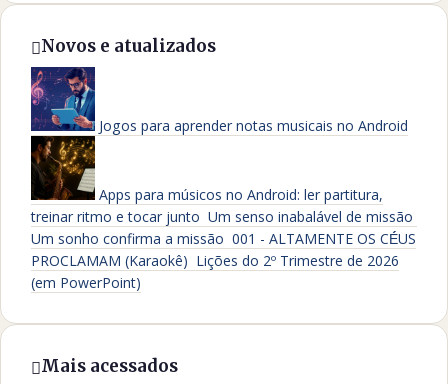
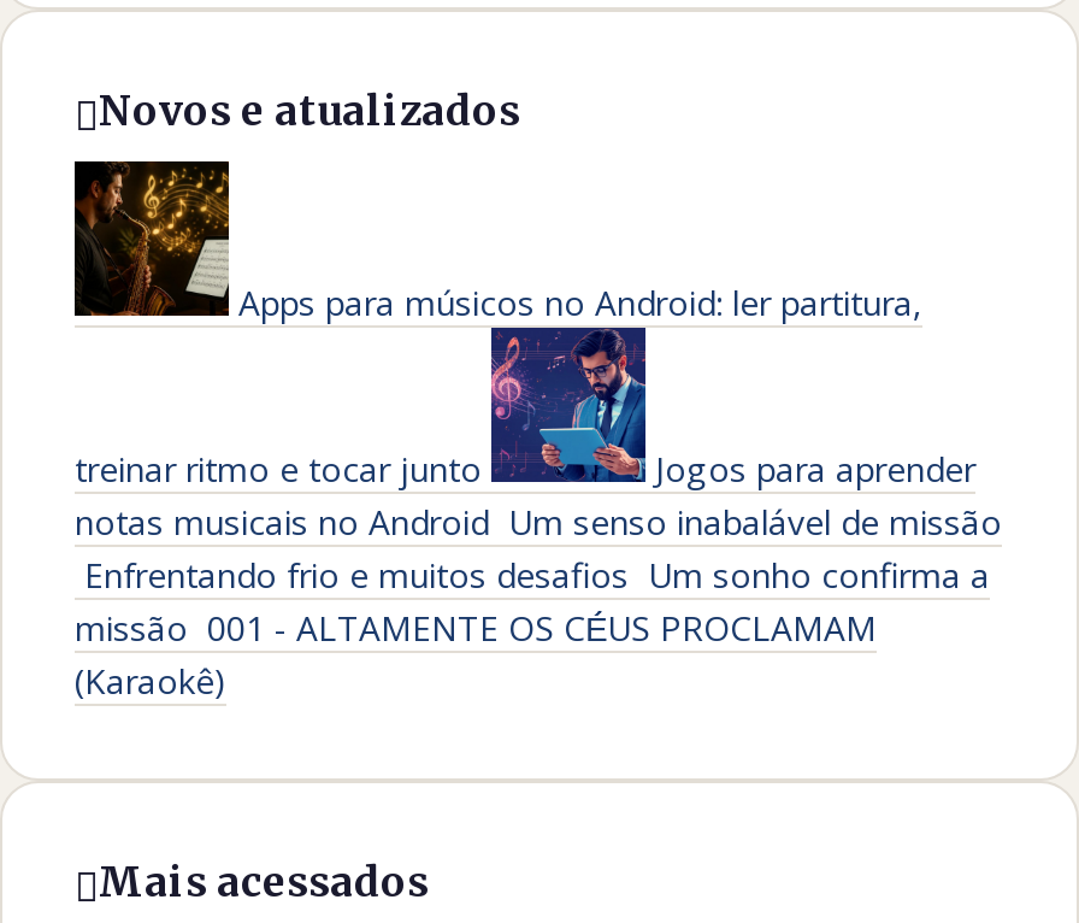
[30,66,408,135] [image] | Jogos para aprender notas musicais no Android -> none
moved [31,135,383,204] -> [75,159,922,325]: [image] | Apps para músicos no Android: ler partitura,
[31,207,416,292] treinar ritmo e tocar junto Um senso inabalável de missão | Um sonho confirma a missão 001 - ALTAMENTE OS CÉ́US | PROCLAMAM (Karaokê) Lições do 2º Trimestre de 2026 | (em PowerPoint) -> [75,446,1002,704] treinar ritmo e tocar junto | Jogos para aprender | notas musicais no Android Um senso inabalável de missão | Enfrentando frio e muitos desafios Um sonho confirma a | missão 001 - ALTAMENTE OS CÉ́US PROCLAMAM | (Karaokê)

